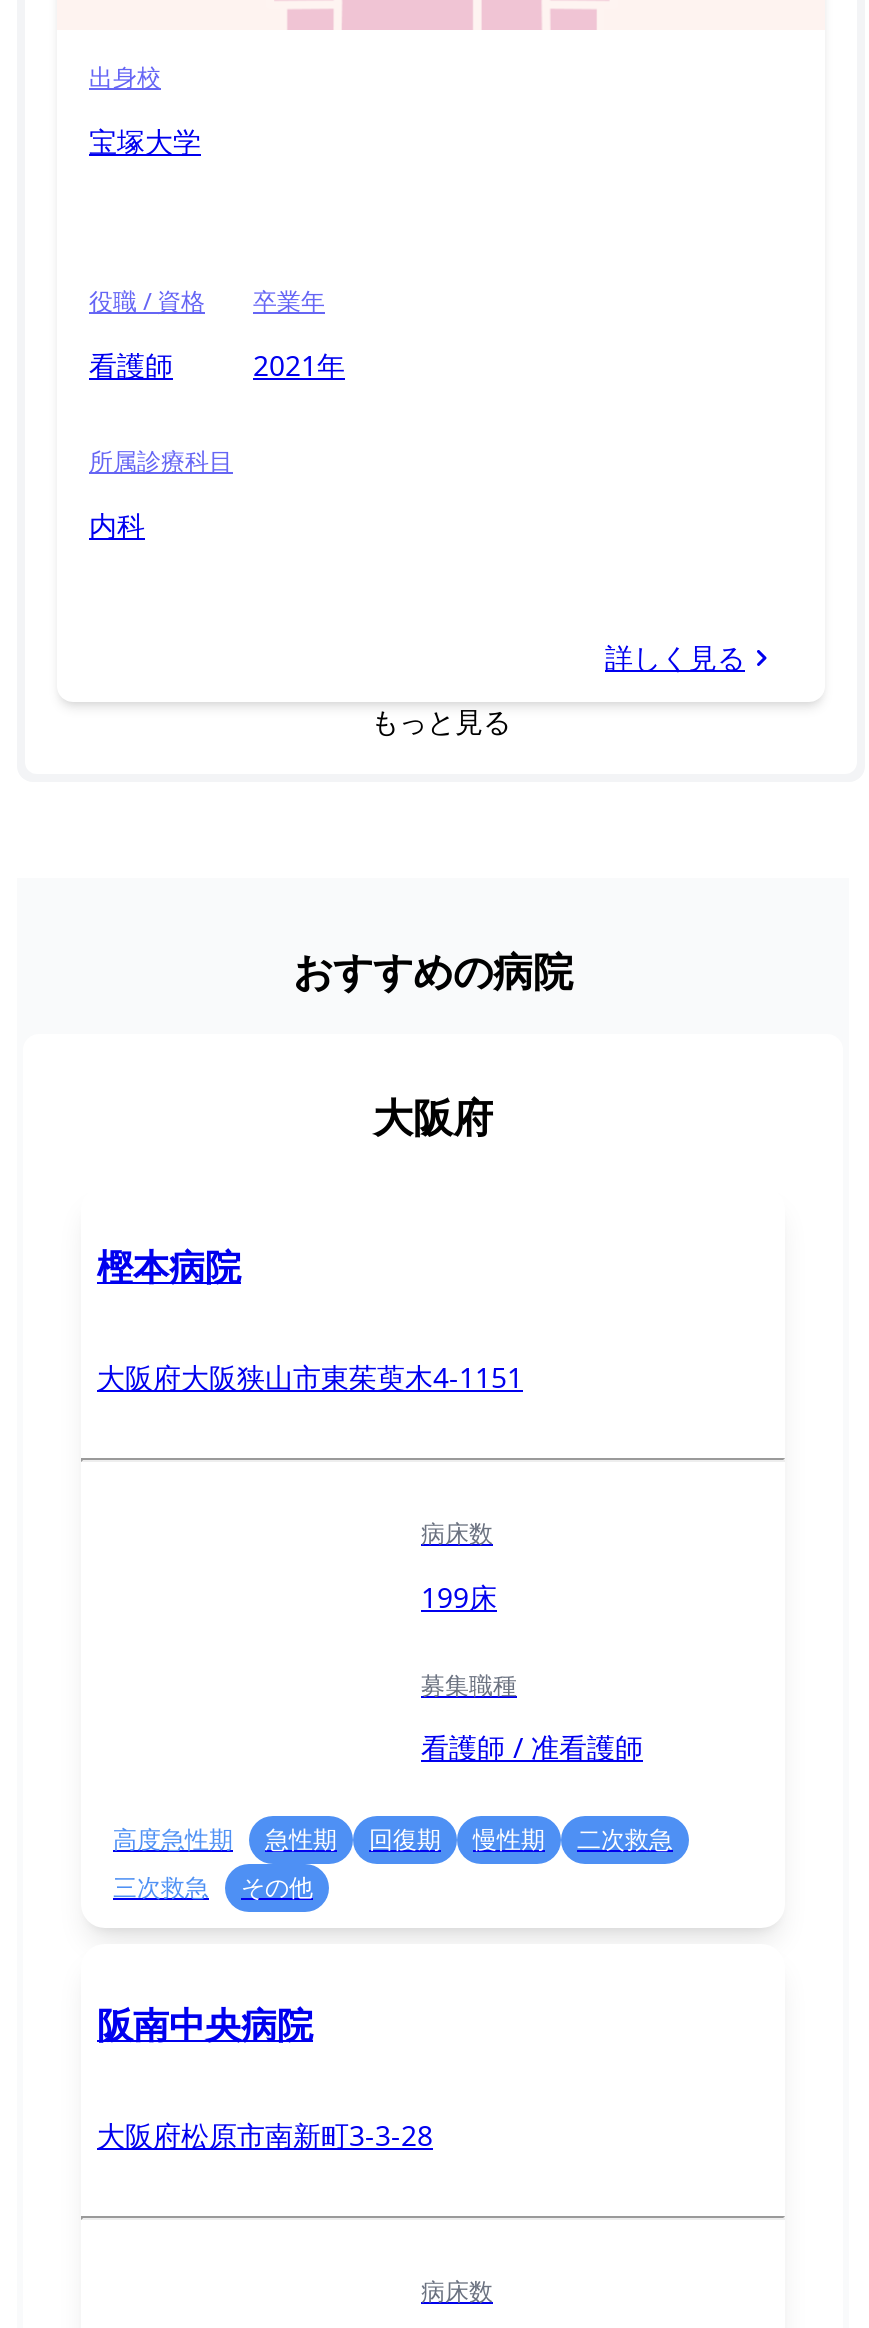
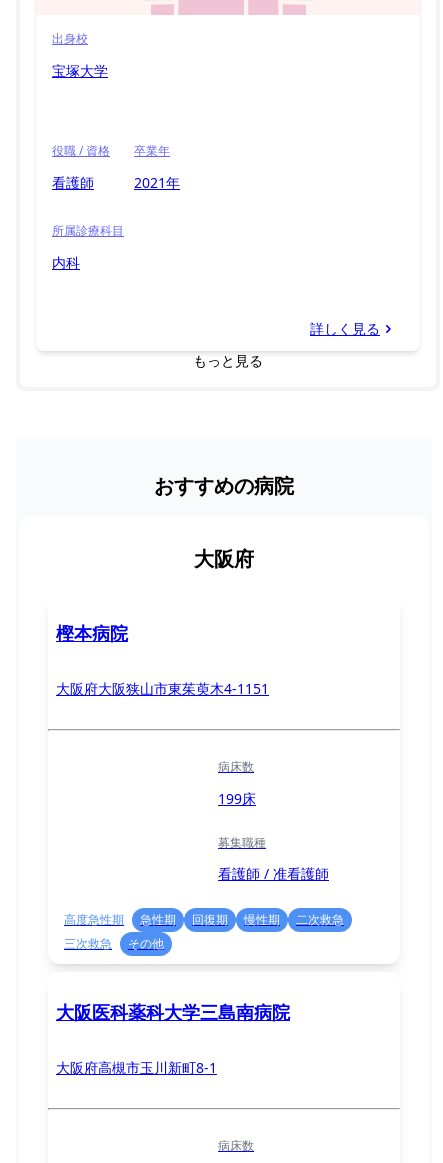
[97,2000,313,2048] 阪南中央病院 -> [56,1000,290,1024] 大阪医科薬科大学三島南病院
[97,2116,433,2154] 大阪府松原市南新町3-3-28 -> [56,1058,217,1077] 大阪府高槻市玉川新町8-1

